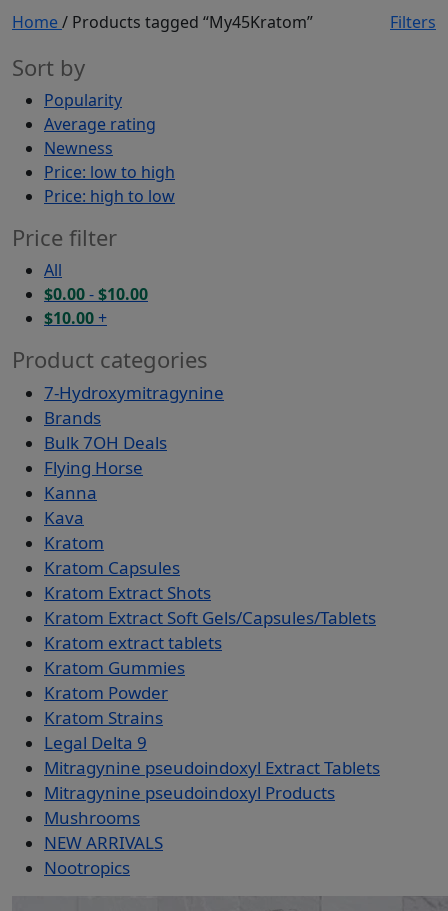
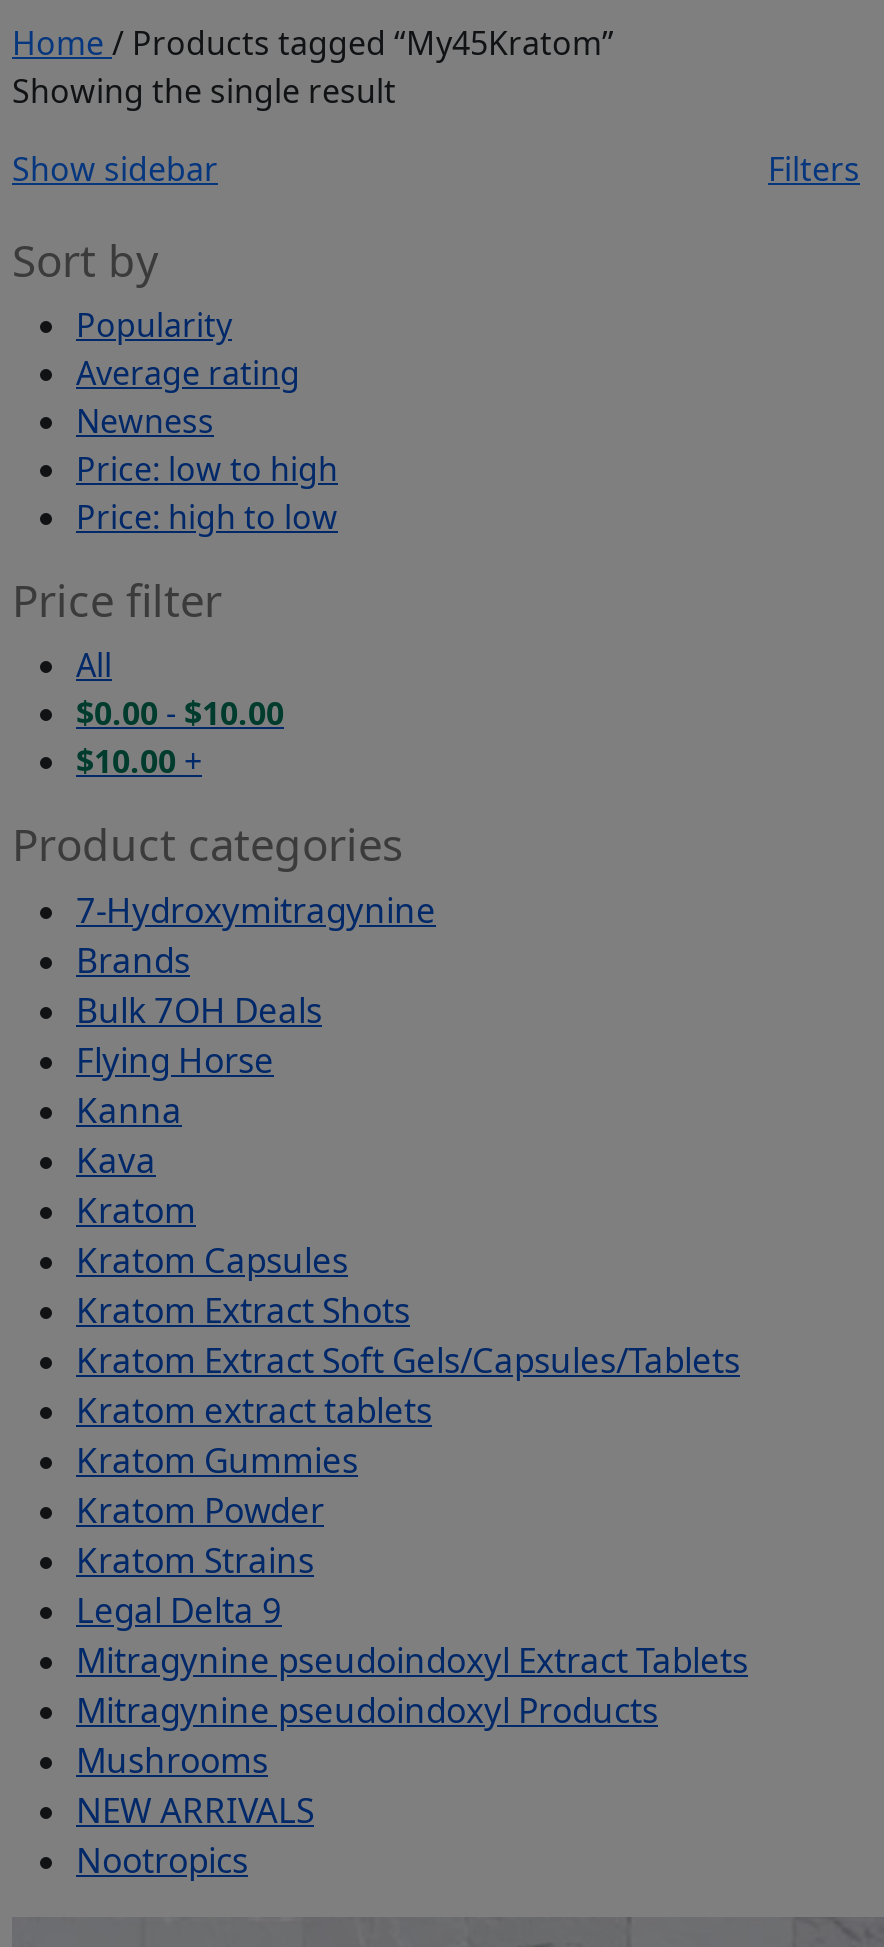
none -> [12,69,396,191] Showing the single result | Show sidebar

